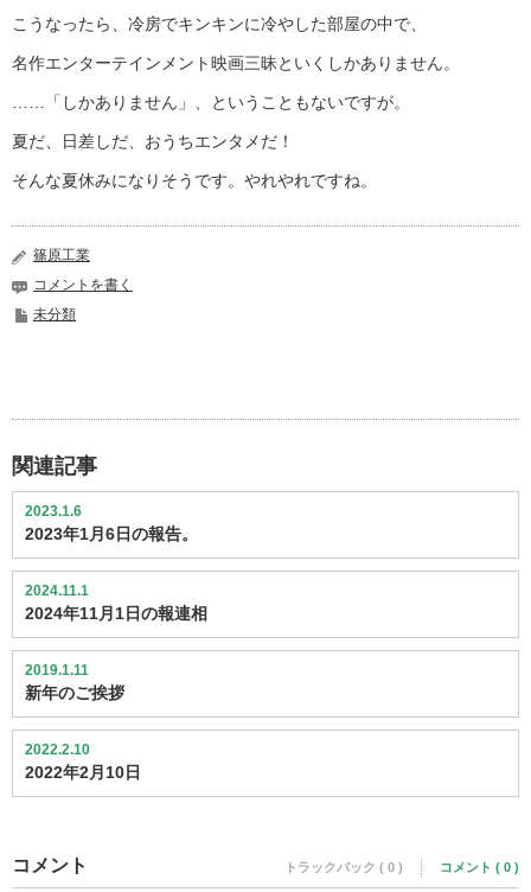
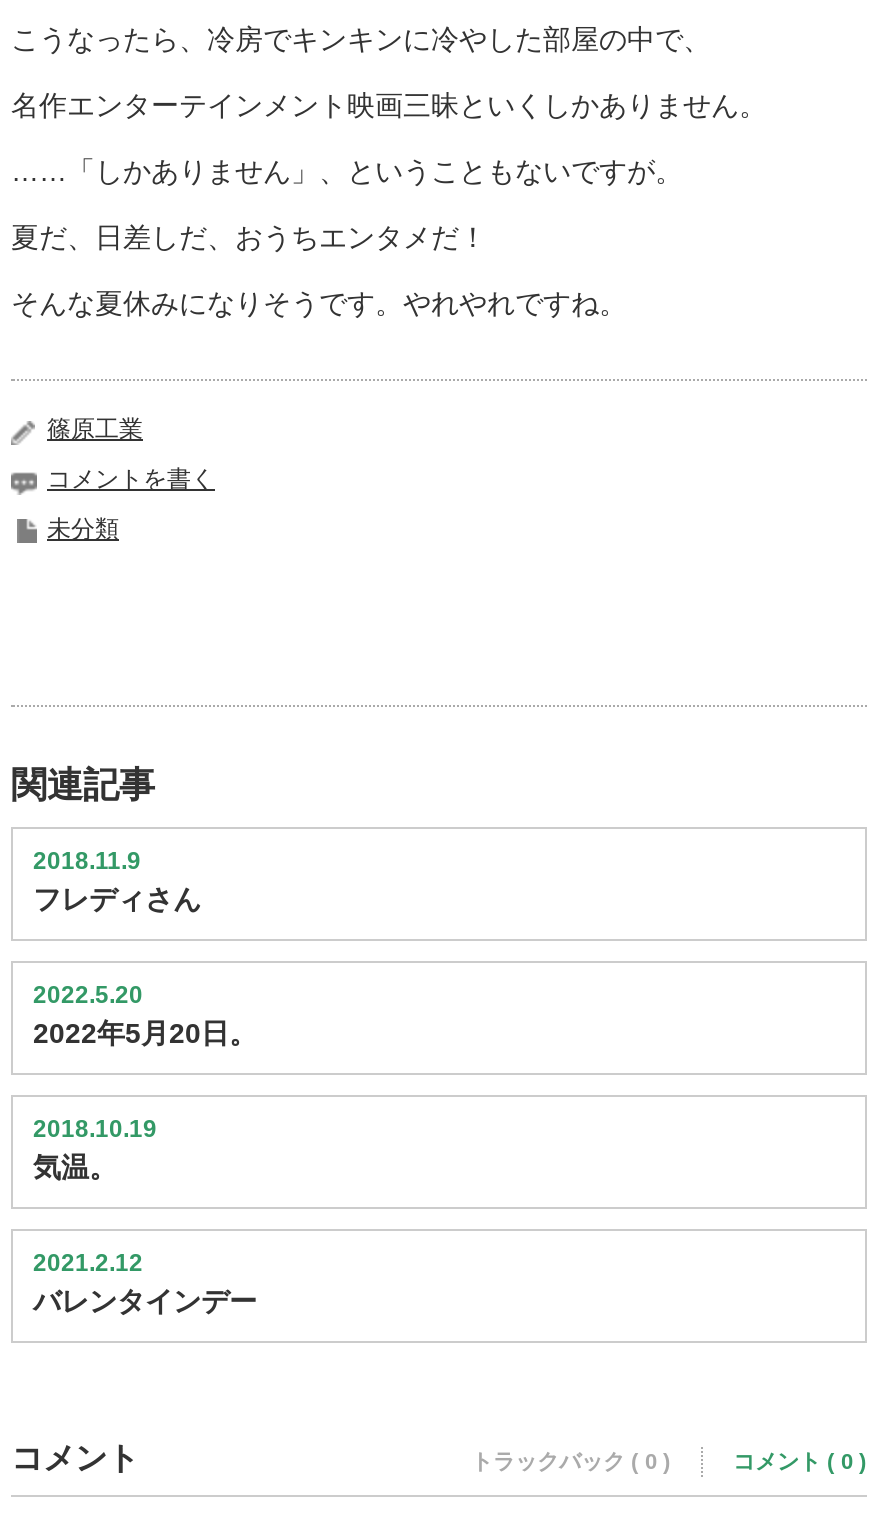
[25,503,198,543] 2023.1.6 | 2023年1月6日の報告。 -> [33,847,201,915] 2018.11.9 | フレディさん
[25,582,207,623] 2024.11.1 | 2024年11月1日の報連相 -> [33,981,257,1049] 2022.5.20 | 2022年5月20日。
[25,662,124,702] 2019.1.11 | 新年のご挨拶 -> [33,1115,157,1183] 2018.10.19 | 気温。
[25,741,141,782] 2022.2.10 | 2022年2月10日 -> [33,1249,257,1317] 2021.2.12 | バレンタインデー

